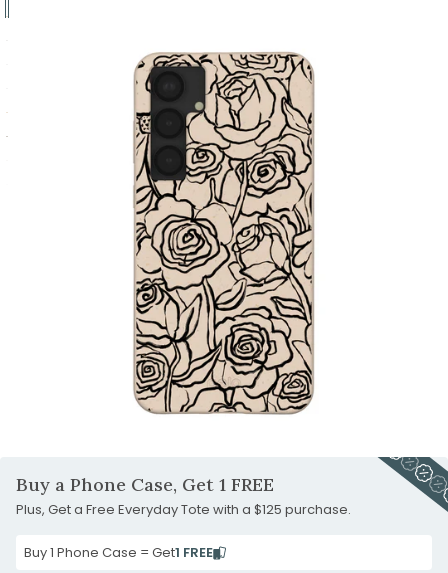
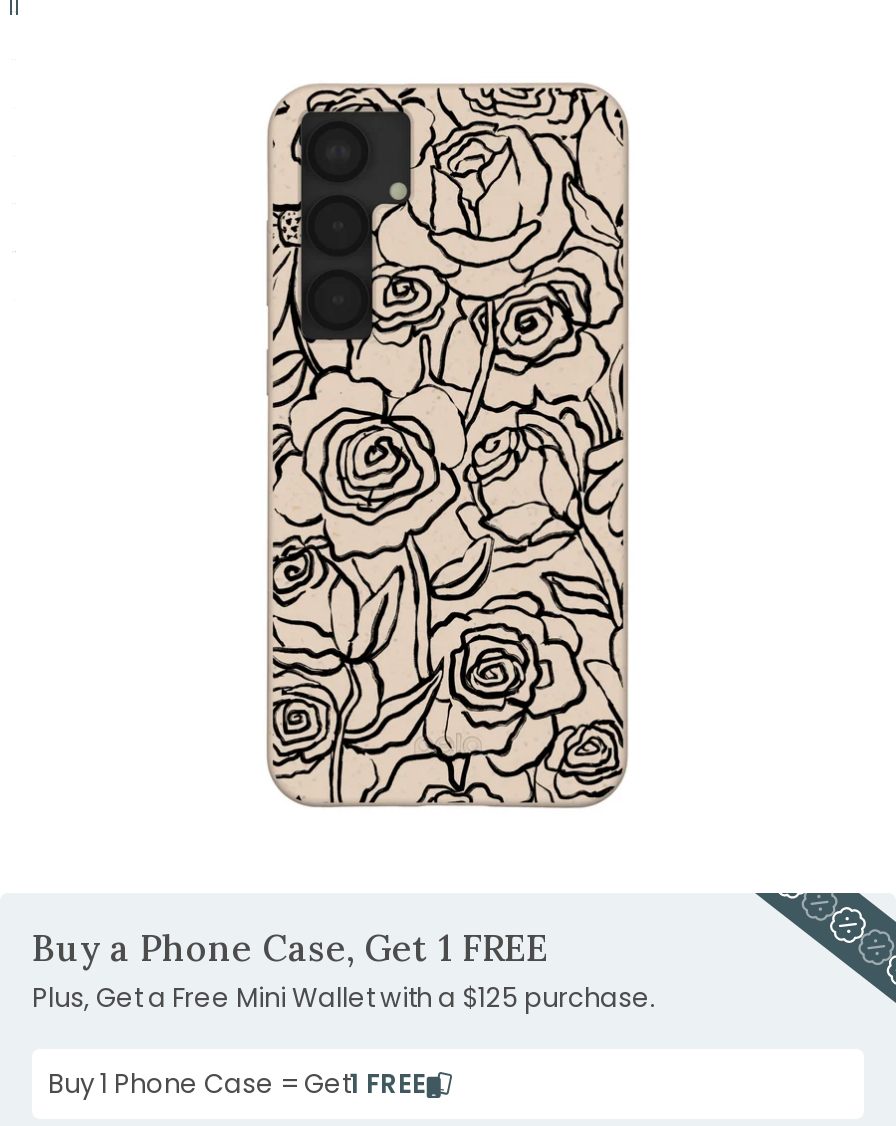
[16,500,351,519] Plus, Get a Free Everyday Tote with a $125 purchase. -> [32,979,656,1017] Plus, Get a Free Mini Wallet with a $125 purchase.

